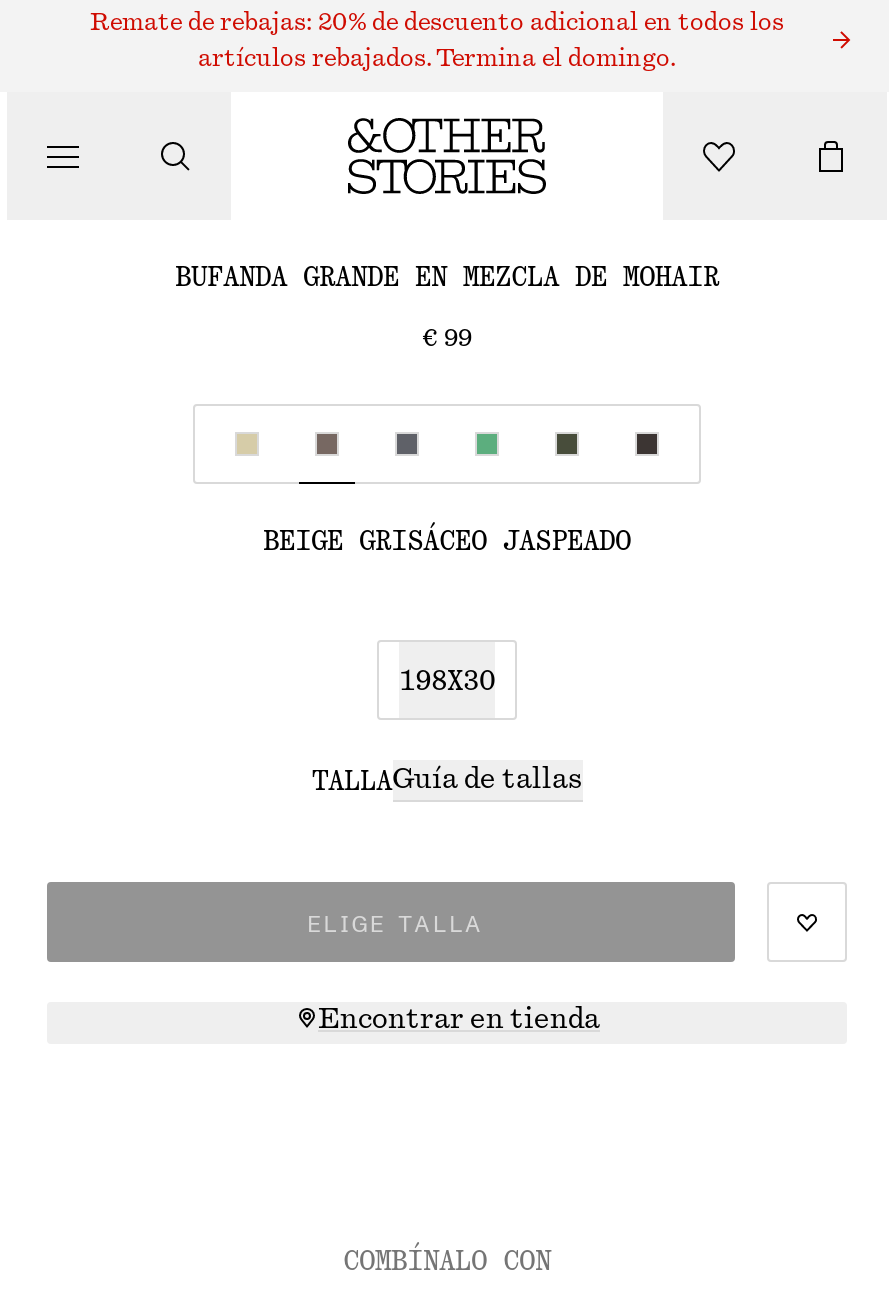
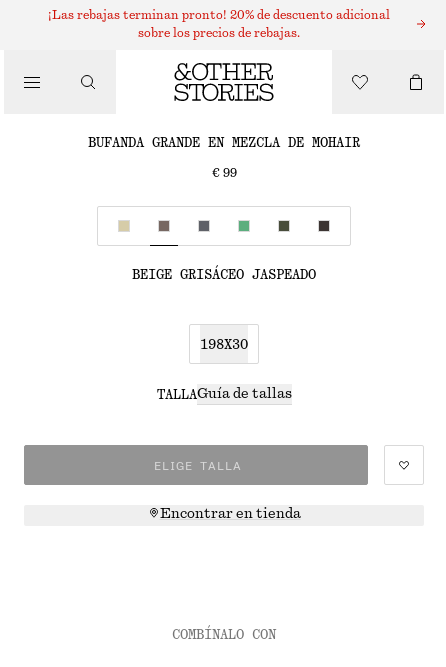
[90,10,784,34] Remate de rebajas: 20% de descuento adicional en todos los -> [48,9,390,21] ¡Las rebajas terminan pronto! 20% de descuento adicional
[198,46,676,70] artículos rebajados. Termina el domingo. -> [138,27,300,39] sobre los precios de rebajas.

